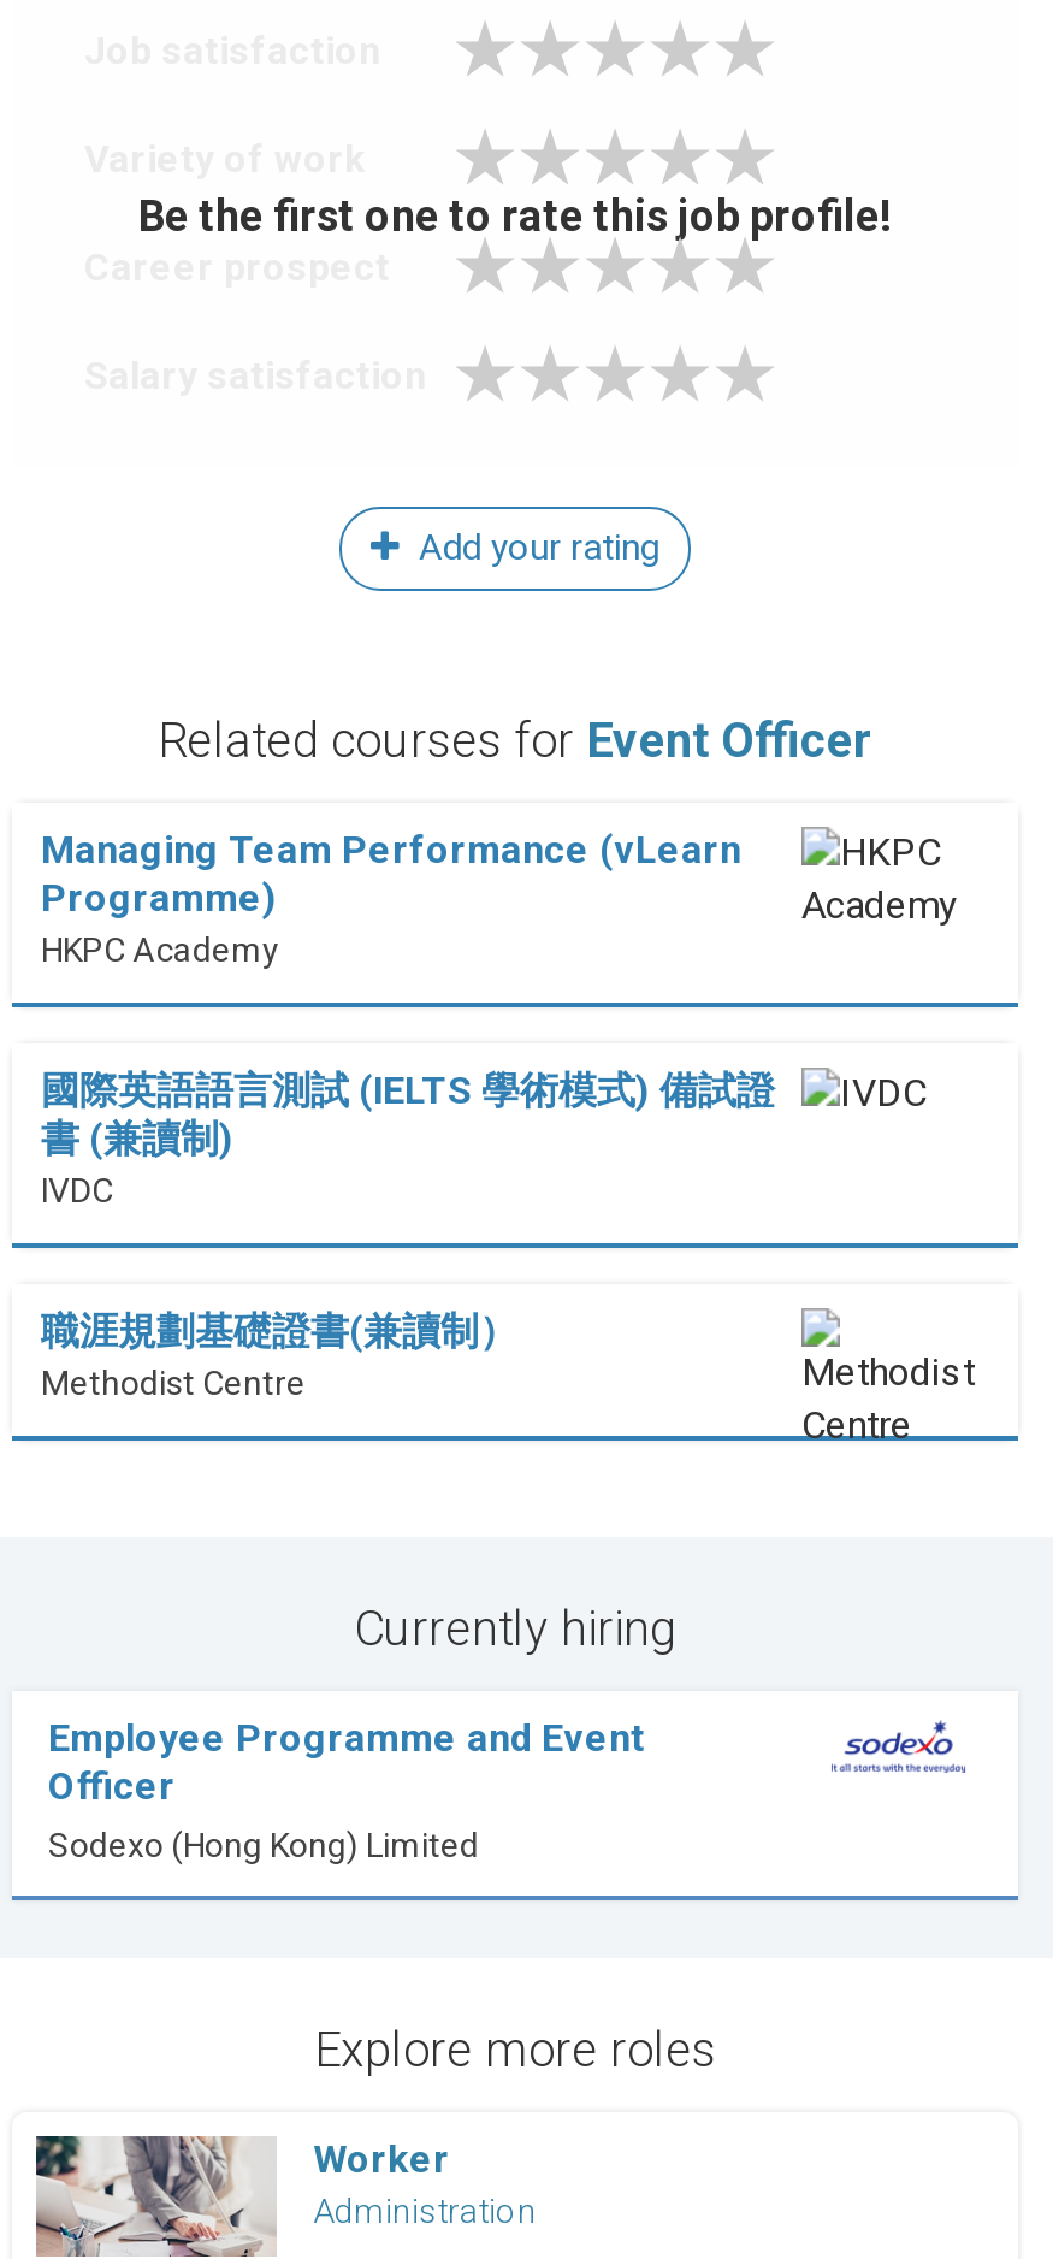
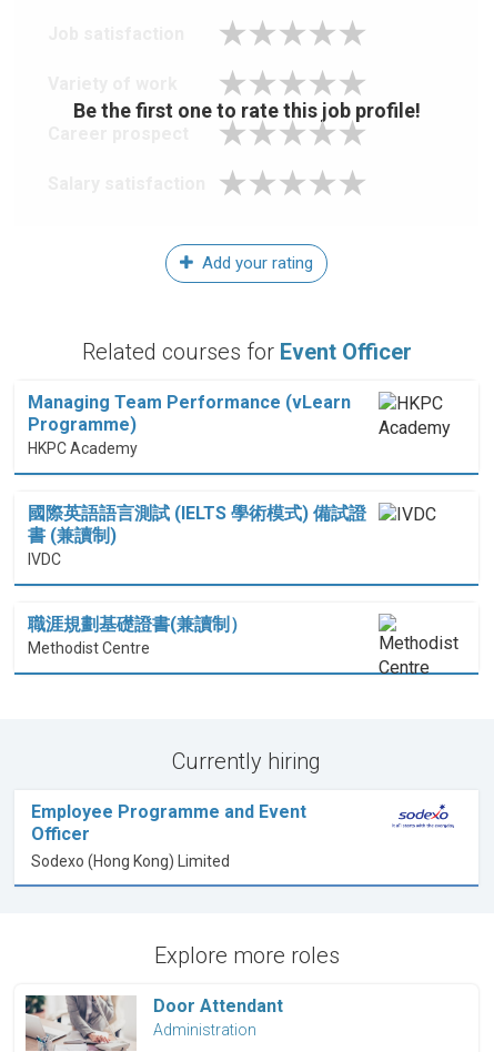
[313,2136,450,2182] Worker -> [153,995,283,1016] Door Attendant

